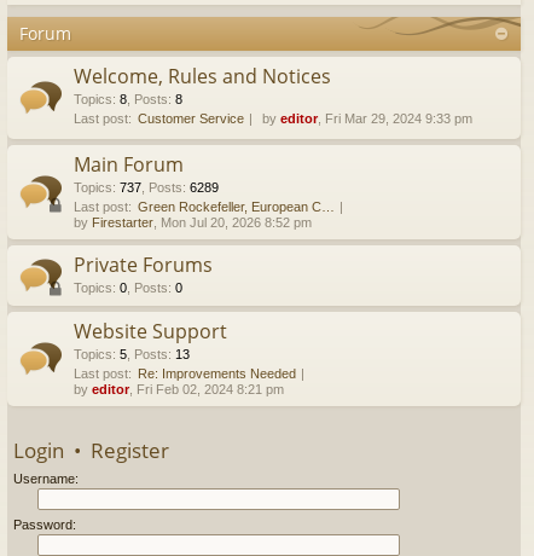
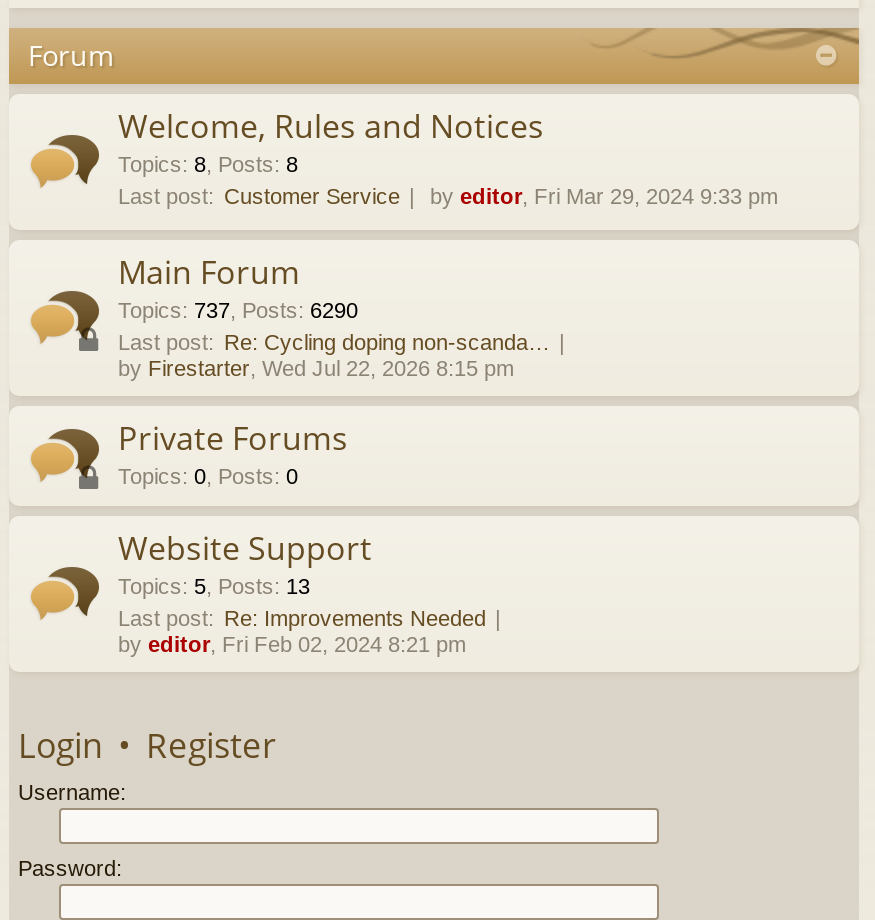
[73,180,218,195] Topics: 737, Posts: 6289 -> [118,298,358,322] Topics: 737, Posts: 6290
[73,199,334,214] Last post: Green Rockefeller, European C… -> [118,330,550,354] Last post: Re: Cycling doping non-scanda…
[73,215,311,230] by Firestarter, Mon Jul 20, 2026 8:52 pm -> [118,356,514,380] by Firestarter, Wed Jul 22, 2026 8:15 pm

